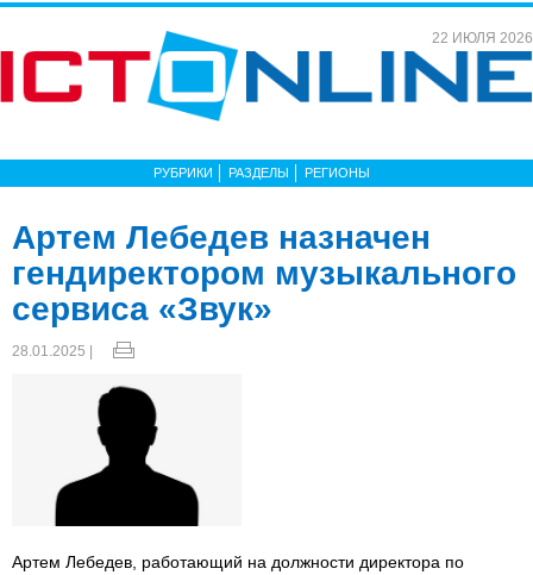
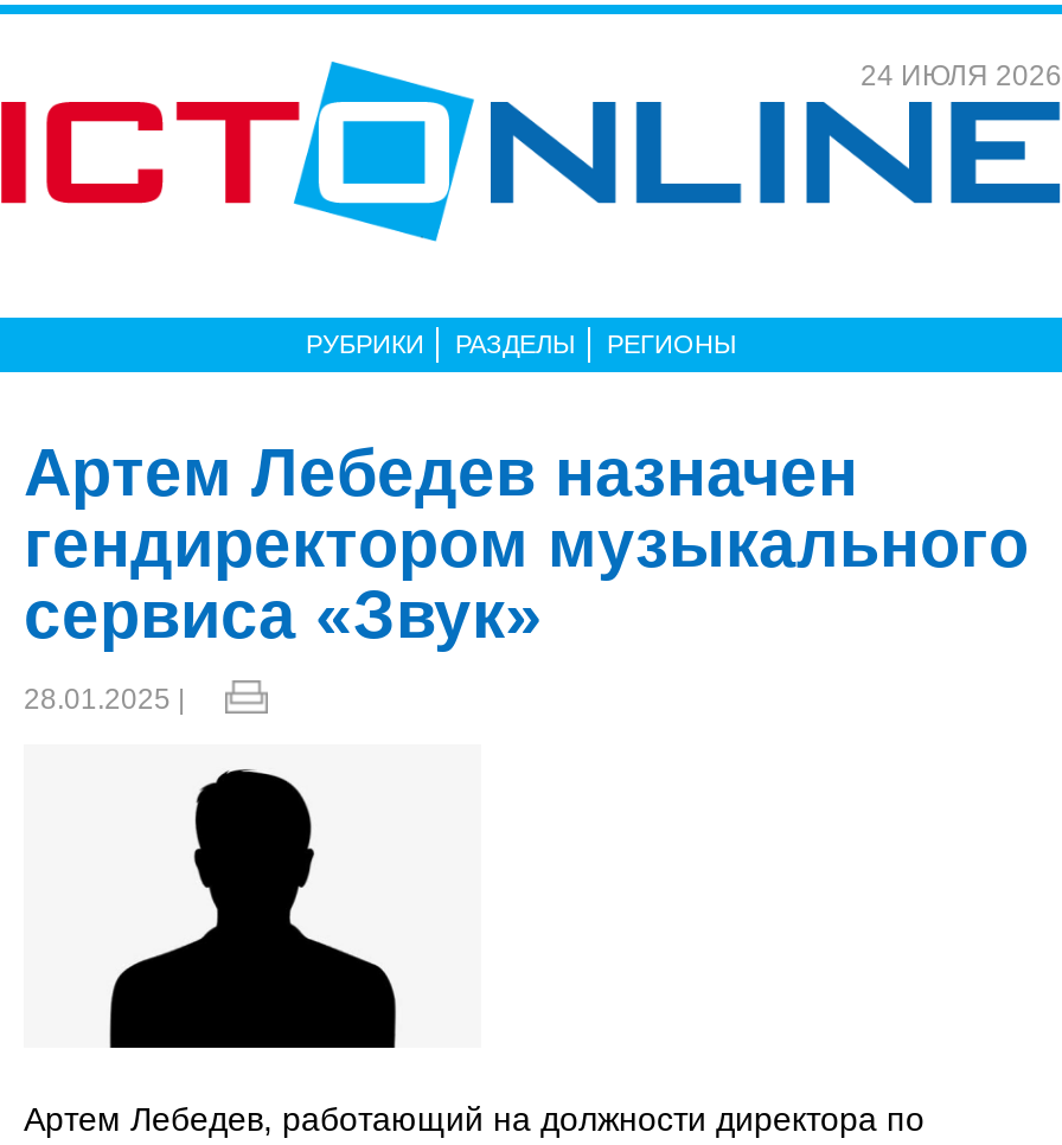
[432,30,533,46] 22 ИЮЛЯ 2026 -> [861,59,1062,92] 24 ИЮЛЯ 2026

